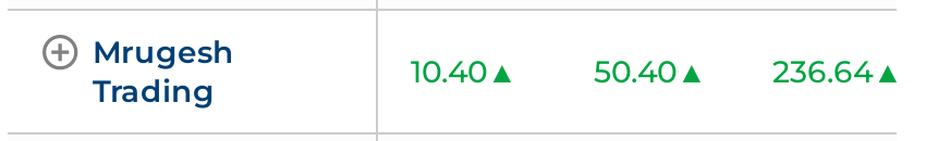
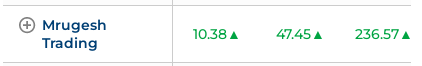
[411,52,487,91] 10.40 -> [193,25,227,43] 10.38
[594,52,677,91] 50.40 -> [276,25,311,43] 47.45
[772,52,873,91] 236.64 -> [355,25,399,43] 236.57

